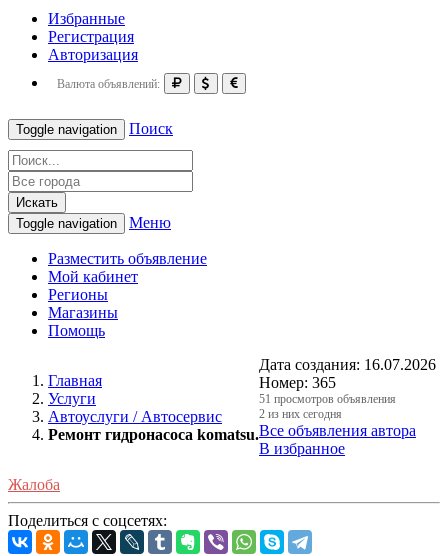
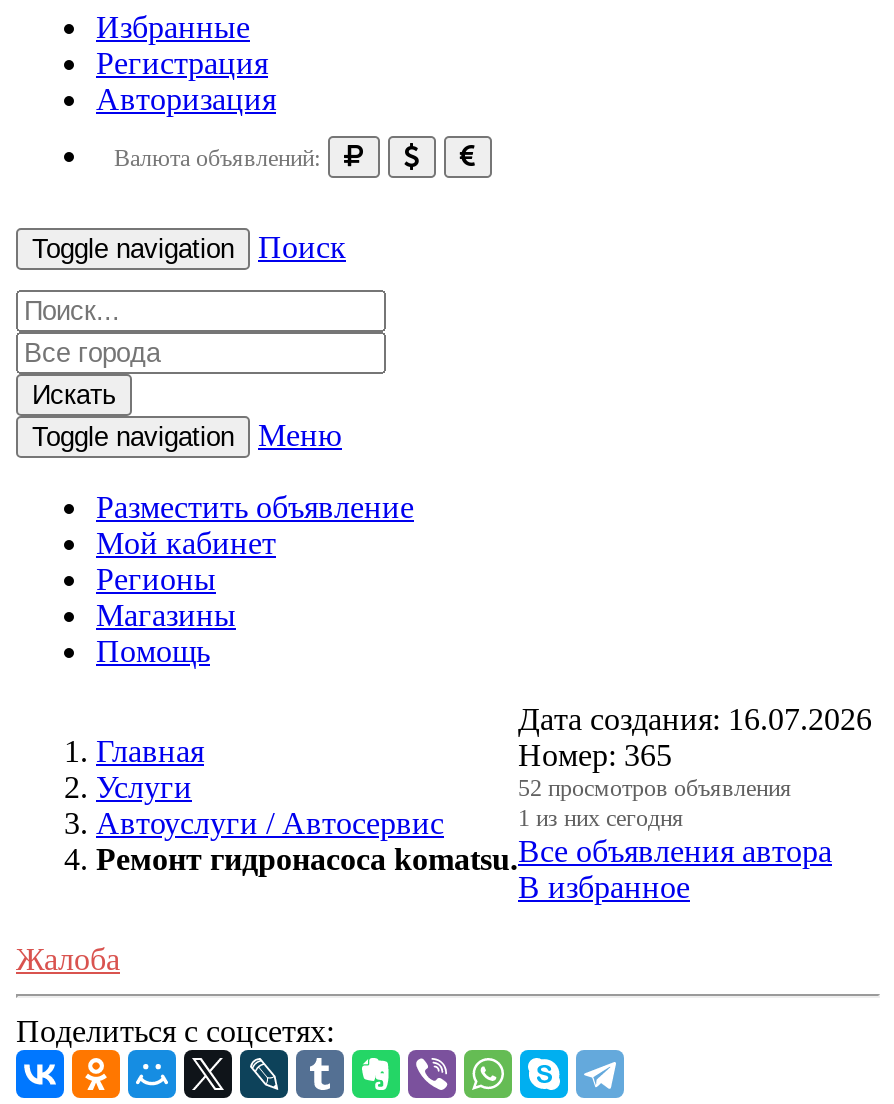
[259,392,396,406] 51 просмотров объявления -> [518,774,792,802] 52 просмотров объявления
[259,407,342,421] 2 из них сегодня -> [518,804,684,832] 1 из них сегодня

